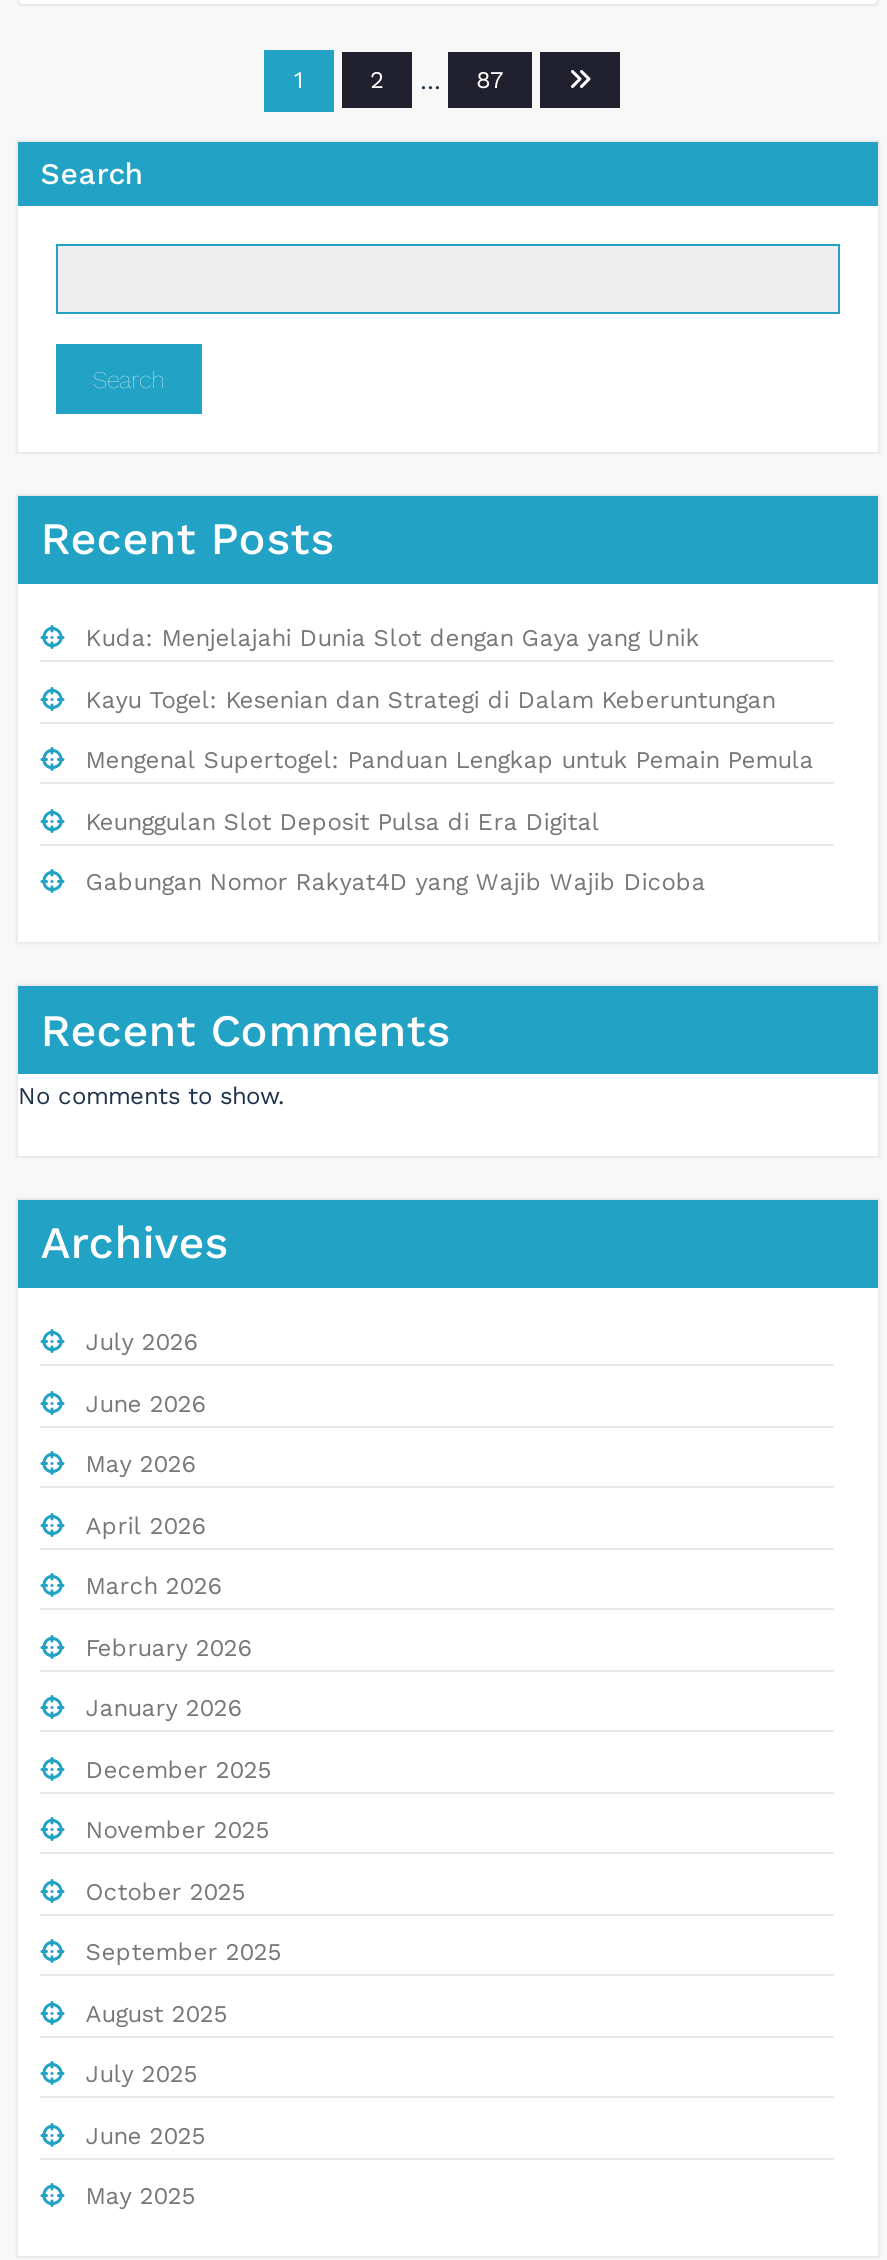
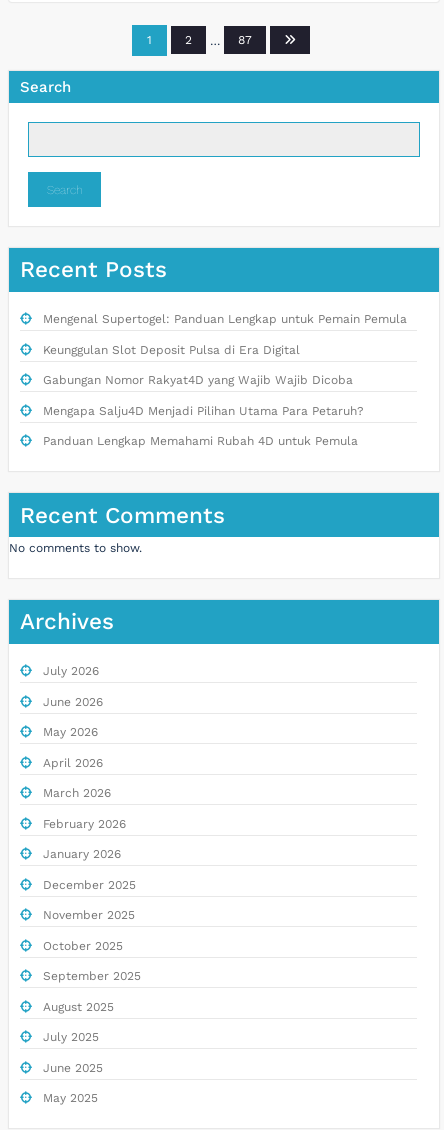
[86,624,776,713] Kuda: Menjelajahi Dunia Slot dengan Gaya yang Unik | Kayu Togel: Kesenian dan Strategi di Dalam Keberuntungan -> none
moved [86,746,814,896] -> [43,312,407,387]: Mengenal Supertogel: Panduan Lengkap untuk Pemain Pemula | Keunggulan Slot Deposit Pulsa di Era Digital | Gabungan Nomor Rakyat4D yang Wajib Wajib Dicoba
none -> [43,404,364,448] Mengapa Salju4D Menjadi Pilihan Utama Para Petaruh? | Panduan Lengkap Memahami Rubah 4D untuk Pemula

